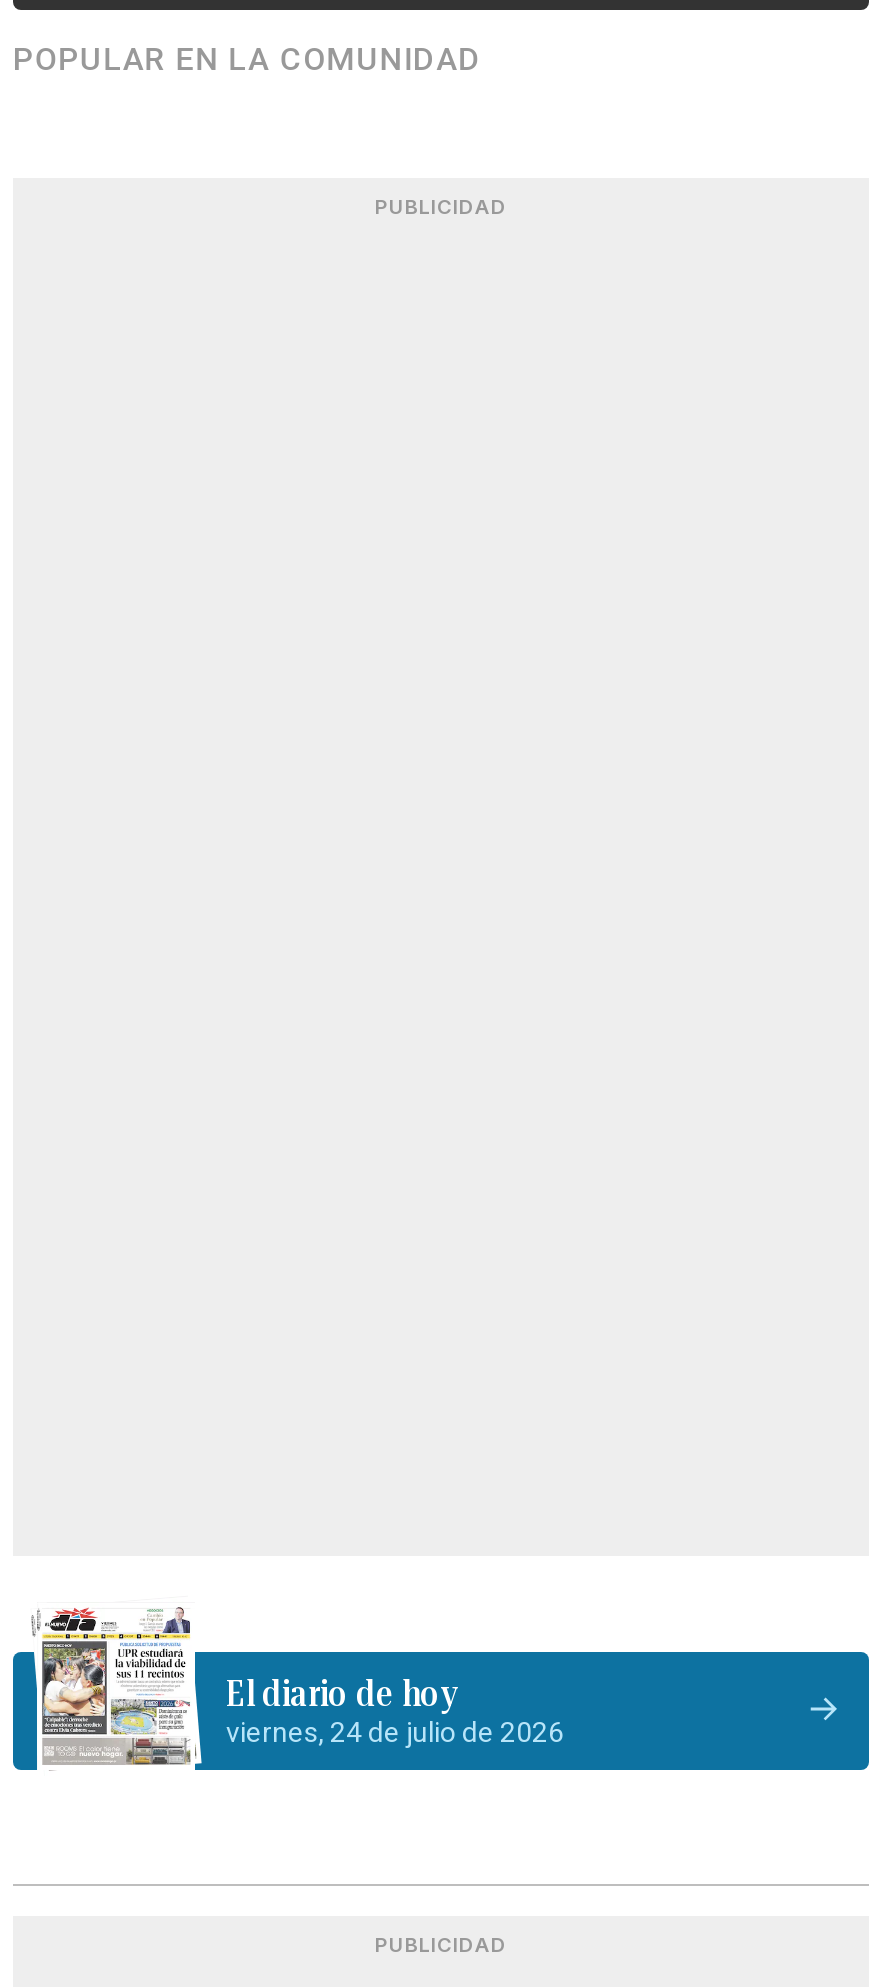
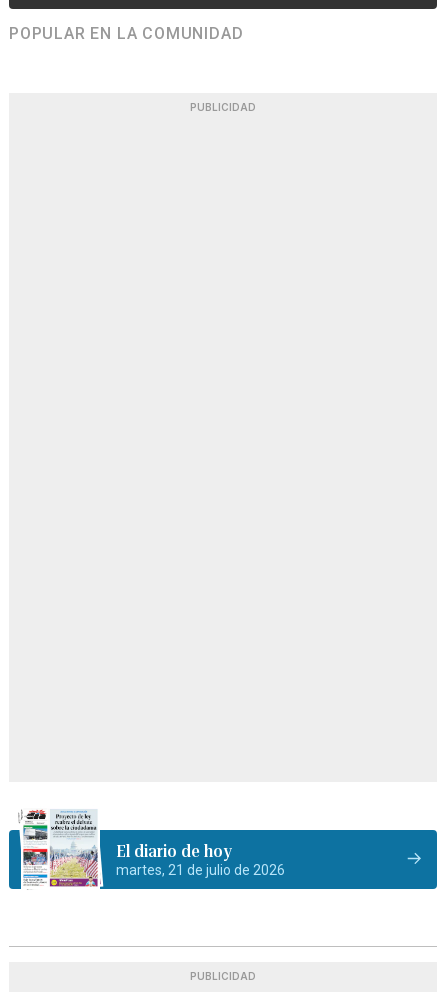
[41,1606,564,1766] [image] | viernes, 24 de julio de 2026 -> [23,808,284,887] [image] | martes, 21 de julio de 2026

